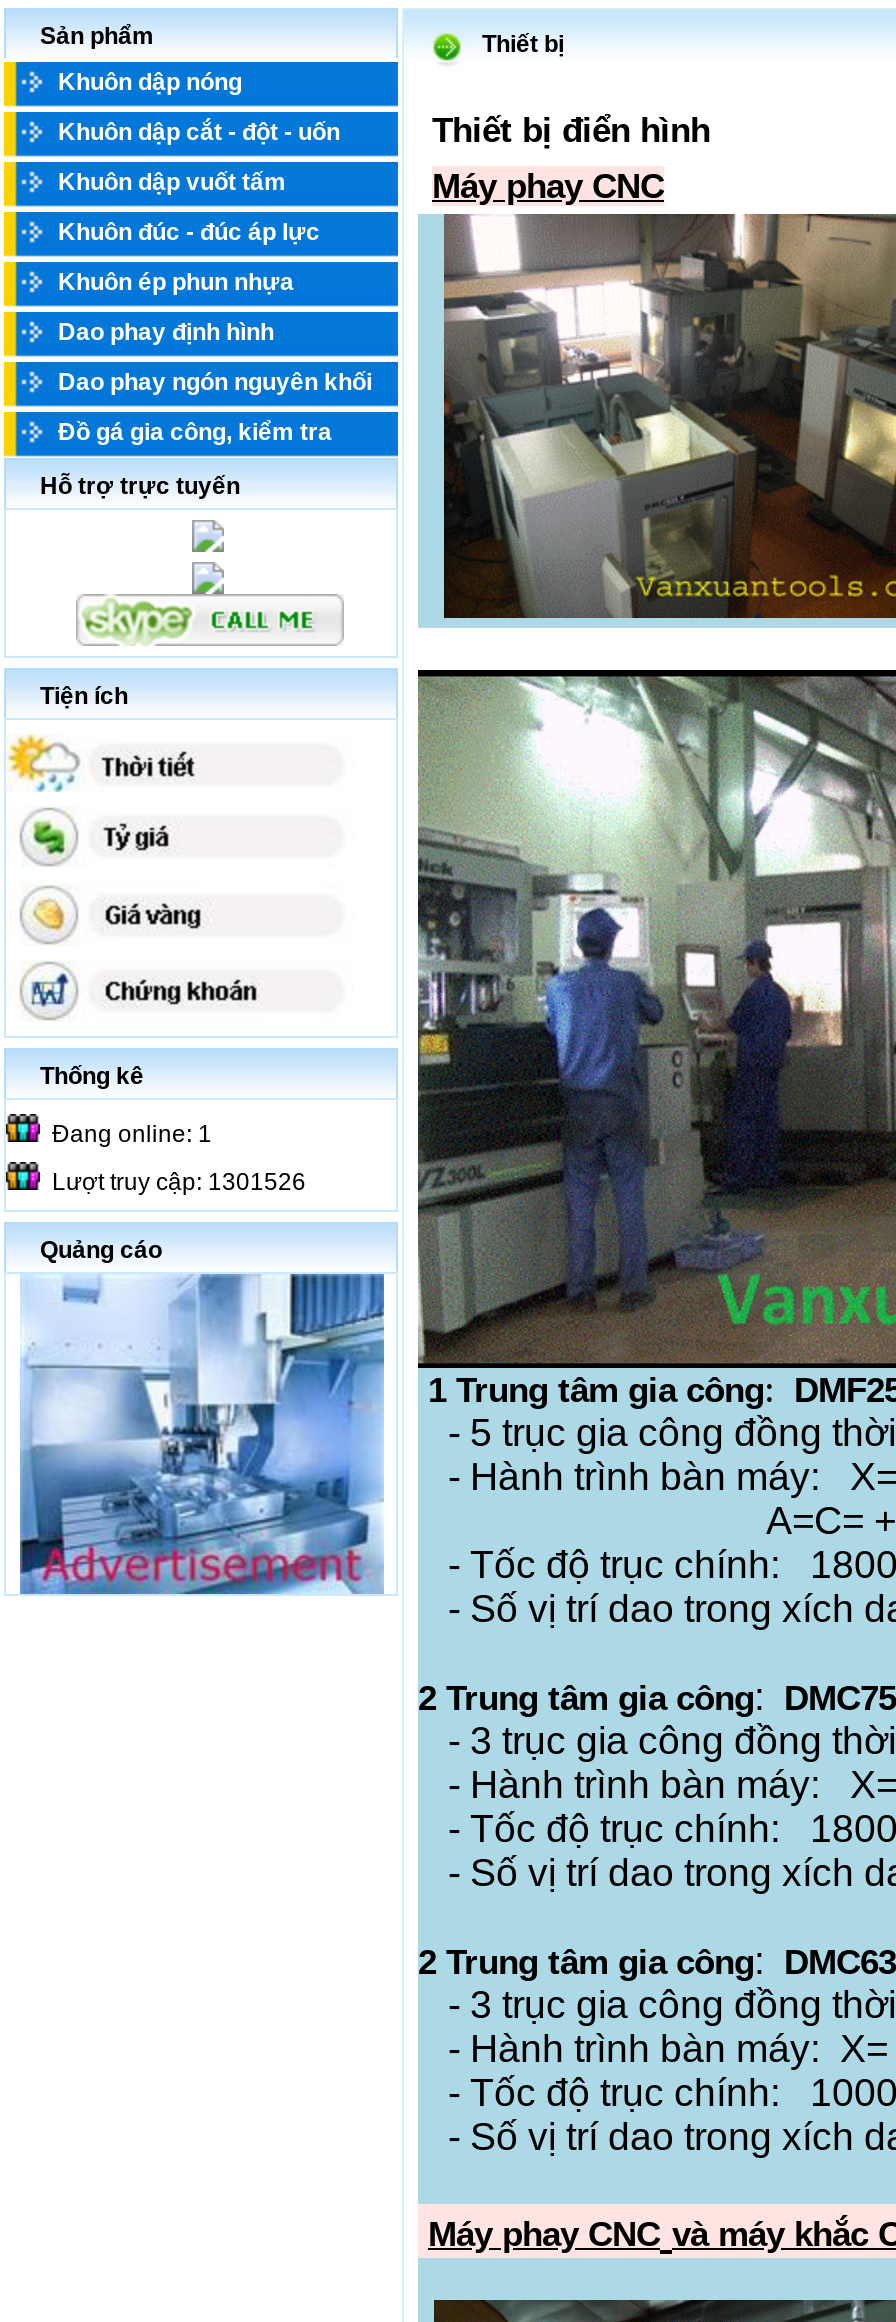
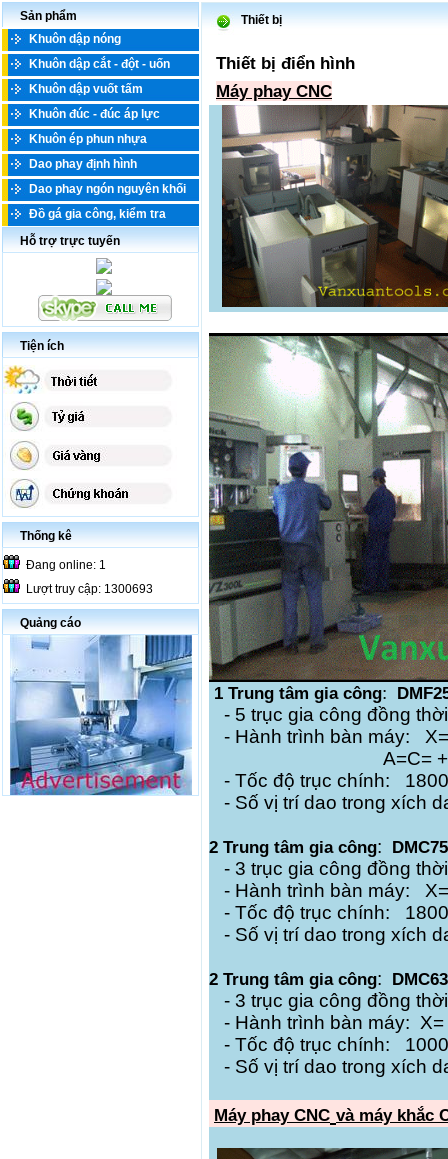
[40,1168,306,1196] Lượt truy cập: 1301526 -> [20,582,153,596] Lượt truy cập: 1300693

